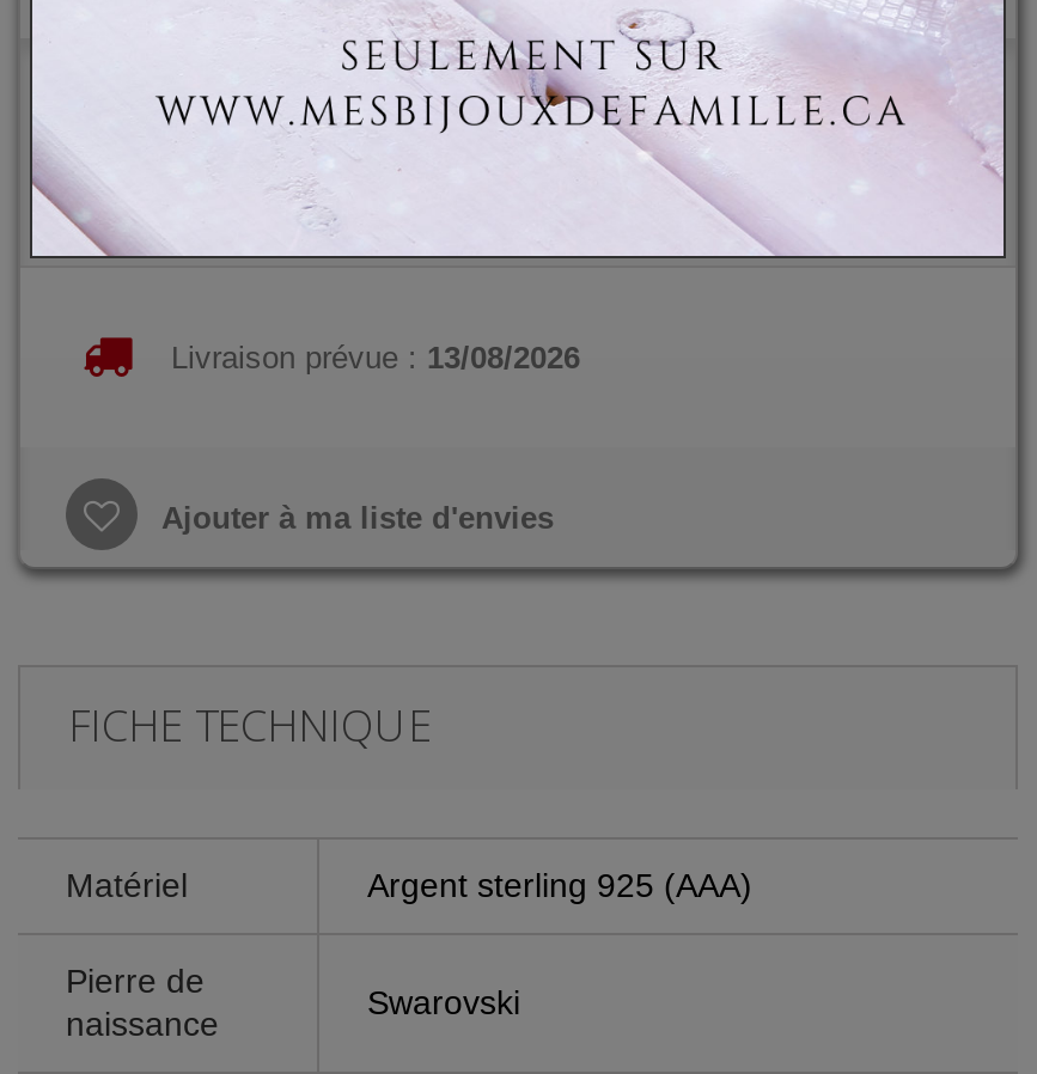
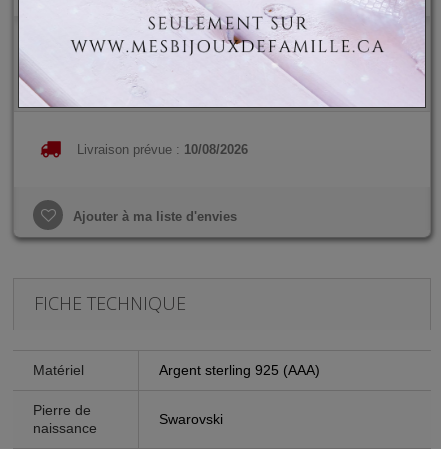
[171,339,580,375] Livraison prévue : 13/08/2026 -> [77,142,248,157] Livraison prévue : 10/08/2026

